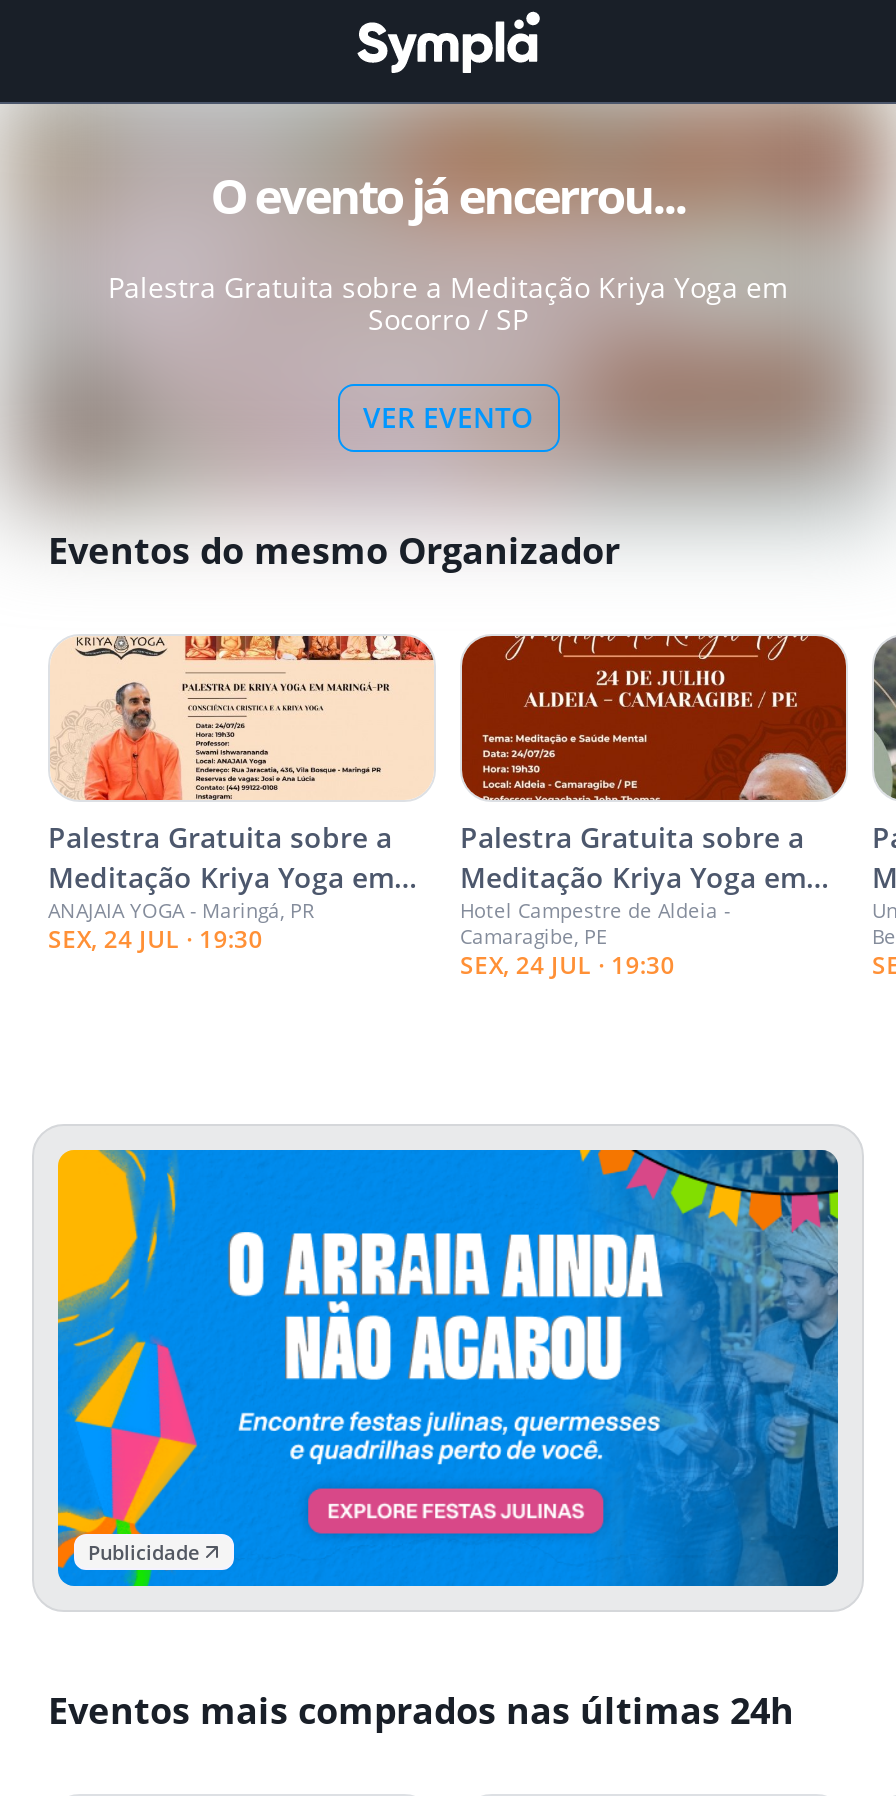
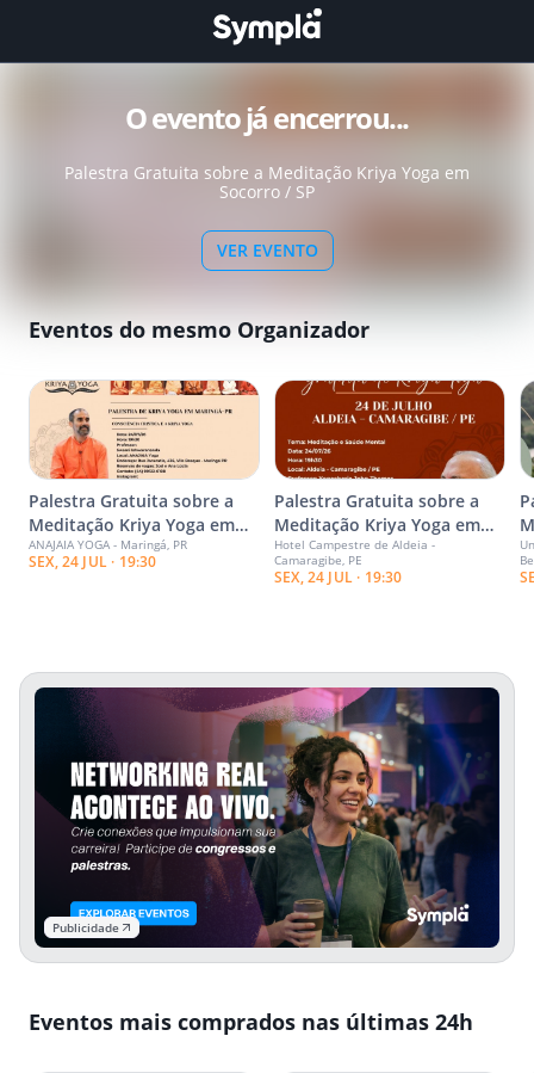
[56,1148,840,1588] [image] -> [33,686,501,949] [image]

